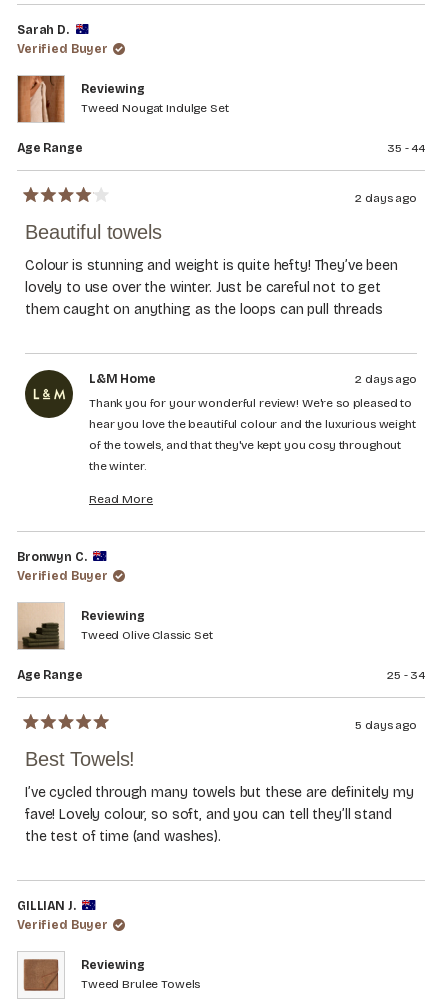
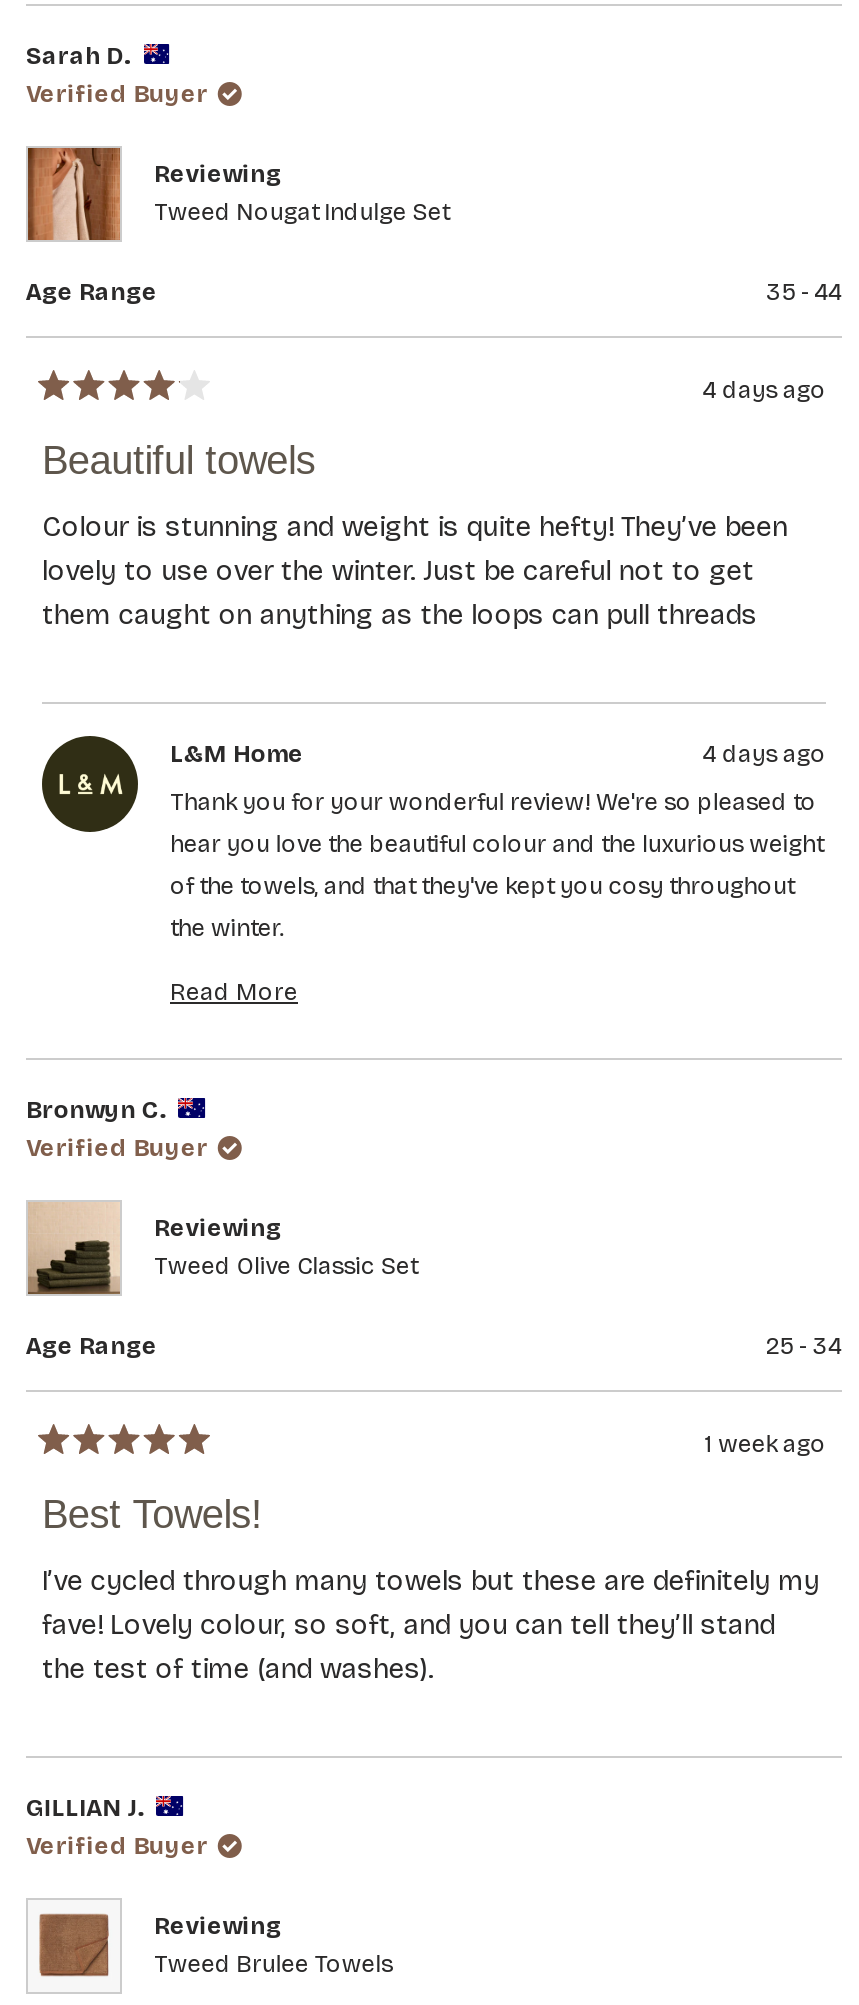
[355,190,417,204] 2 days ago -> [703,376,826,404] 4 days ago
[355,372,417,386] 2 days ago -> [703,739,826,767] 4 days ago
[355,717,417,731] 5 days ago -> [705,1430,826,1458] 1 week ago

